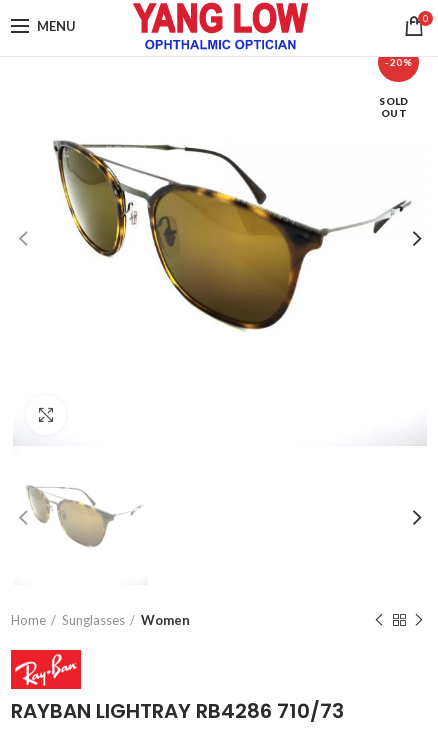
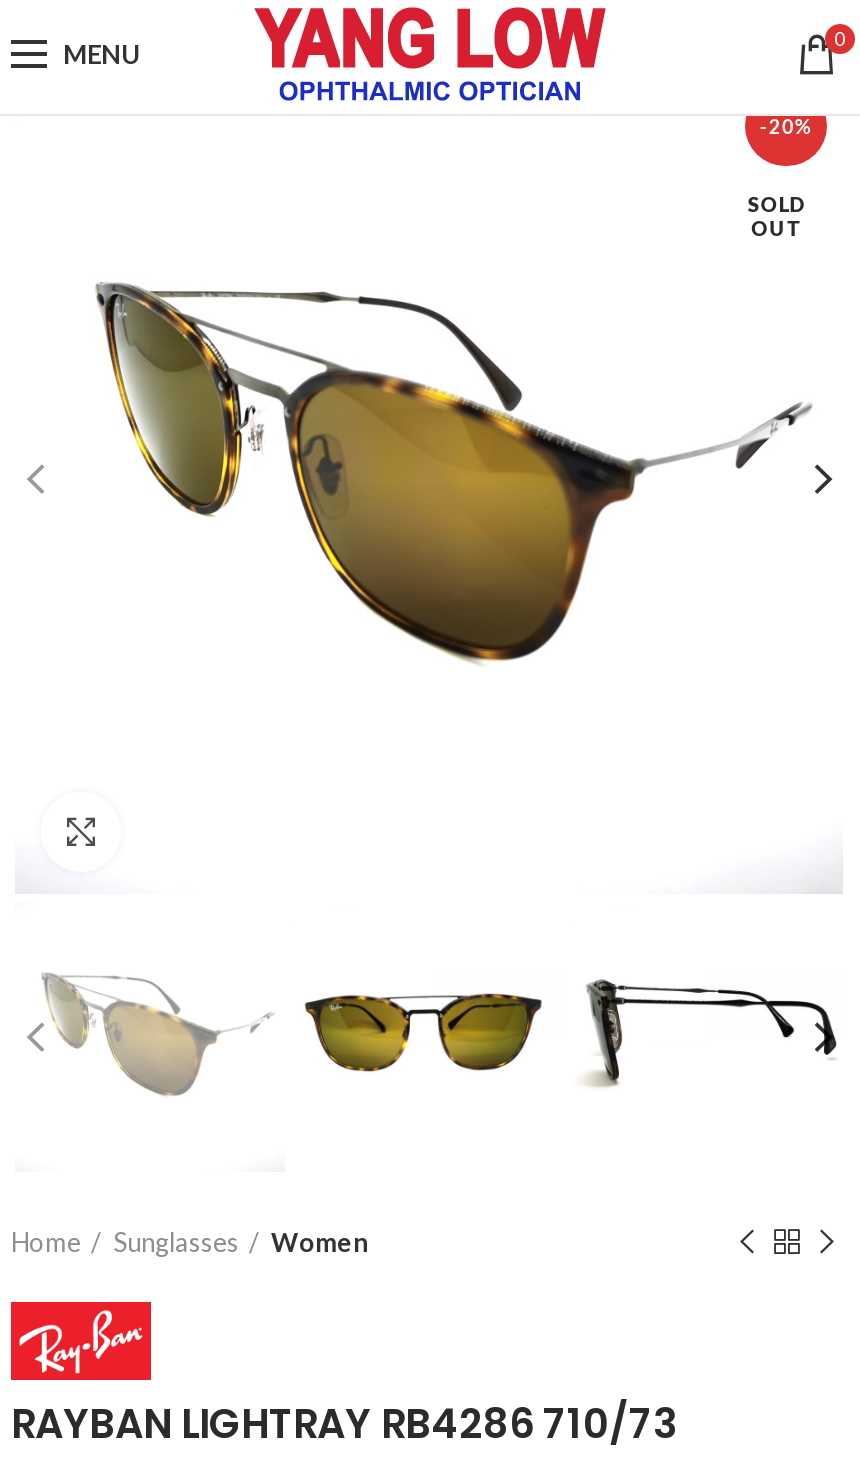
none -> [303,992,543,1074] [image]
none -> [583,978,839,1088] [image]

